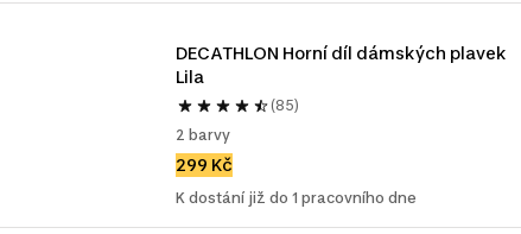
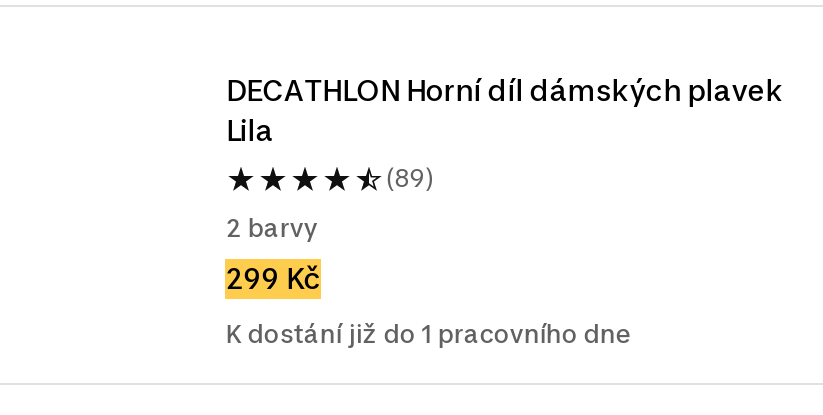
[271,96,299,114] (85) -> [386,163,434,193] (89)

